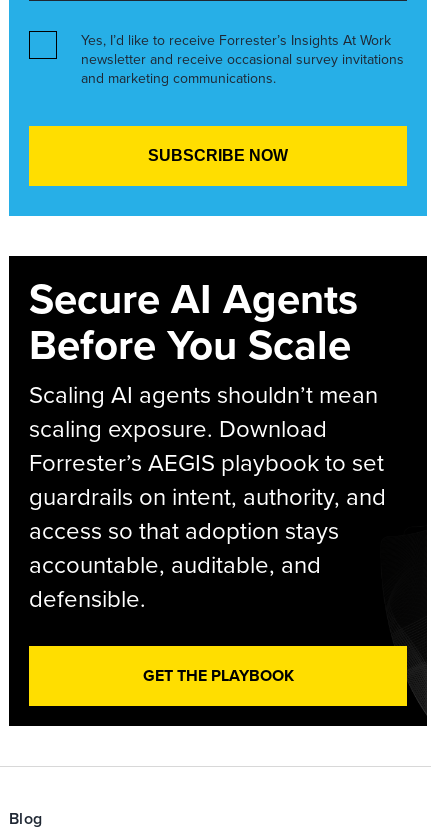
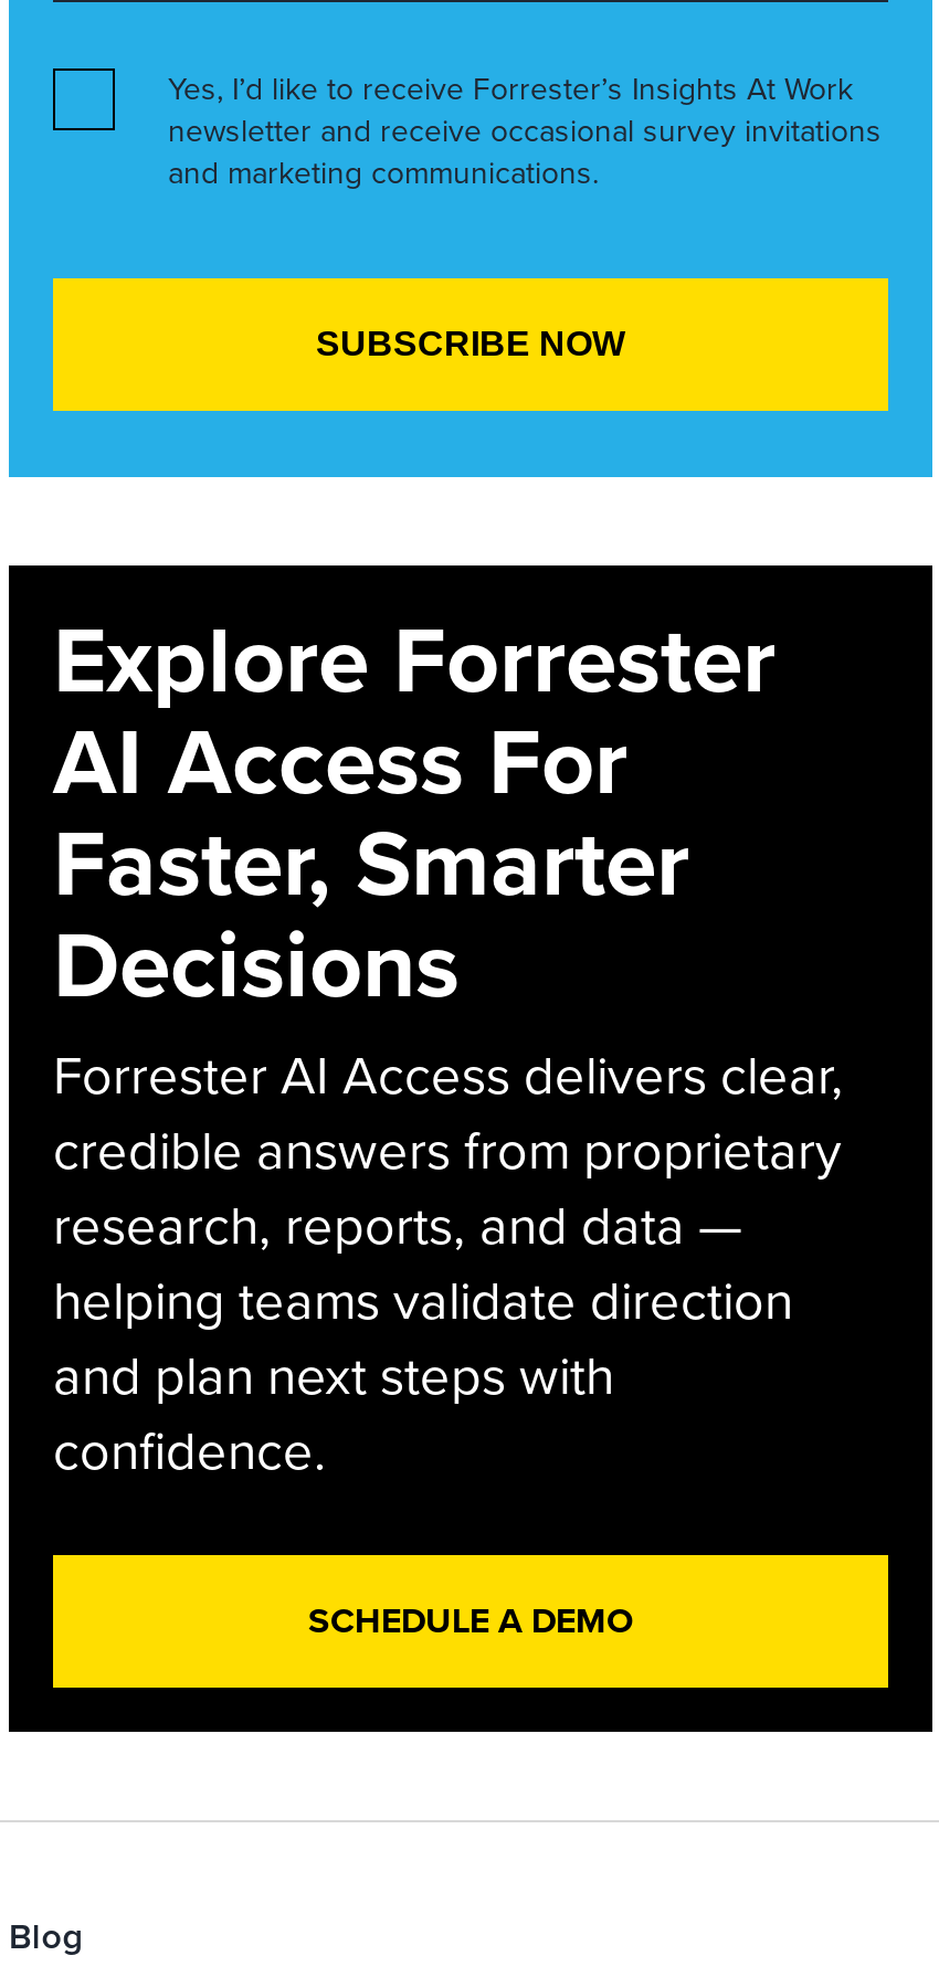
[29,268,386,617] Secure AI Agents | Before You Scale | Scaling AI agents shouldn’t mean | scaling exposure. Download | Forrester’s AEGIS playbook to set | guardrails on intent, authority, and | access so that adoption stays | accountable, auditable, and | defensible. -> [53,592,844,1491] Explore Forrester | AI Access For | Faster, Smarter | Decisions | Forrester AI Access delivers clear, | credible answers from proprietary | research, reports, and data — | helping teams validate direction | and plan next steps with | confidence.
[142,664,293,687] GET THE PLAYBOOK -> [308,1595,633,1646] SCHEDULE A DEMO

